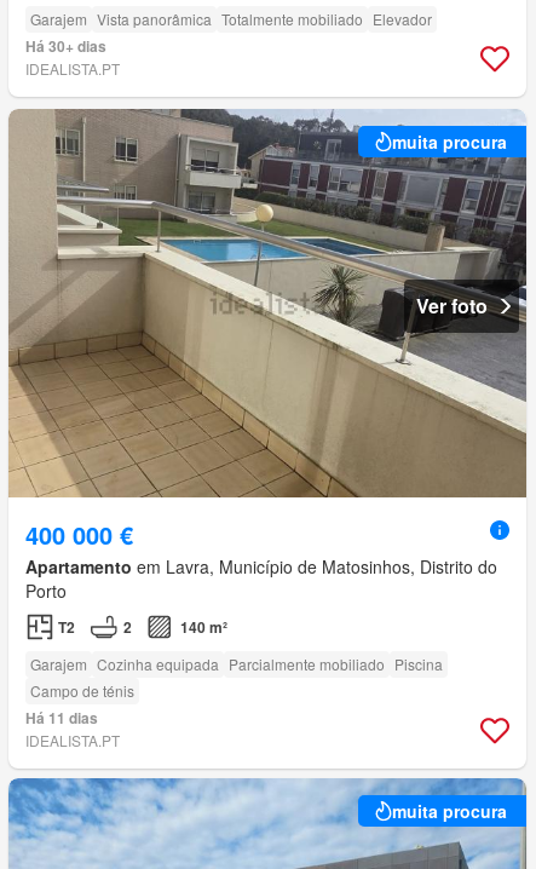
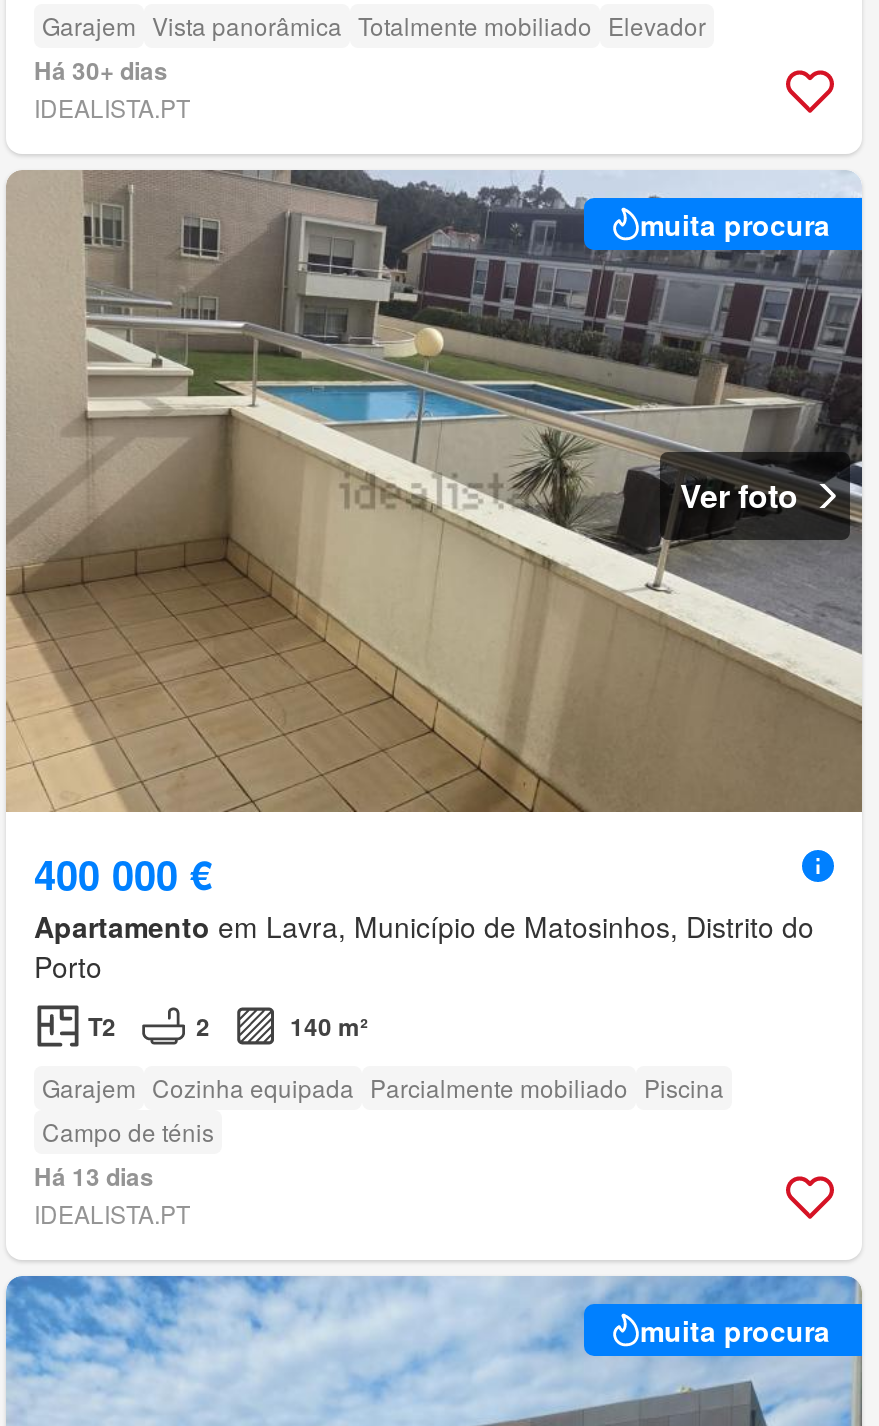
[25,707,98,729] Há 11 dias -> [34,1159,154,1195] Há 13 dias

